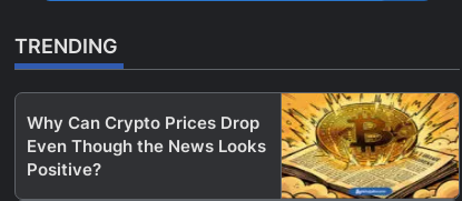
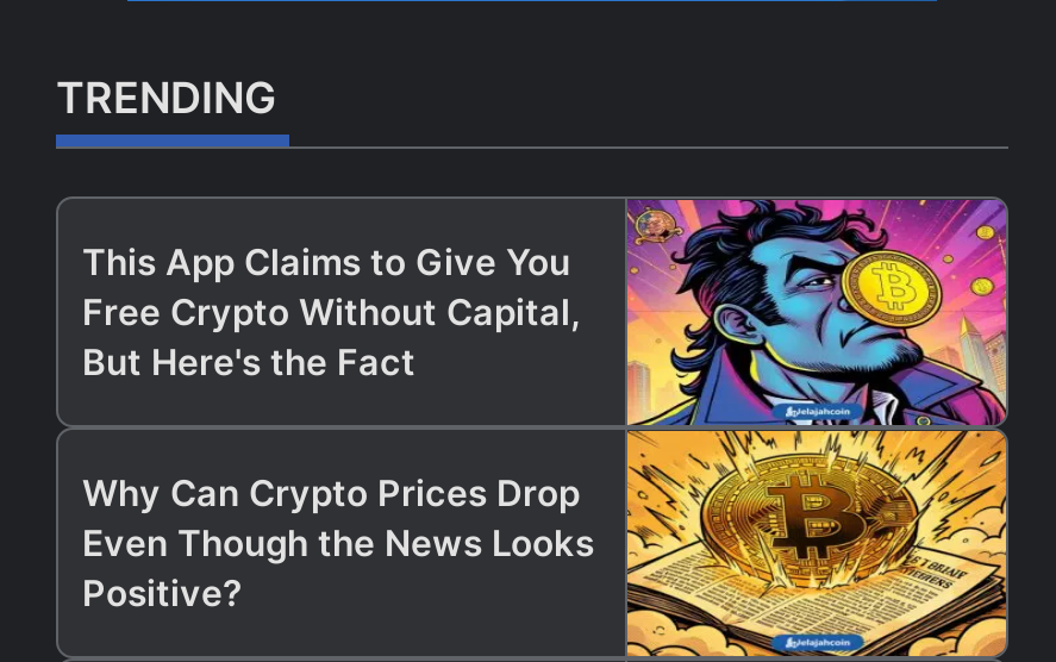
none -> [82,198,1008,426] [image] | This App Claims to Give You | Free Crypto Without Capital, | But Here's the Fact

